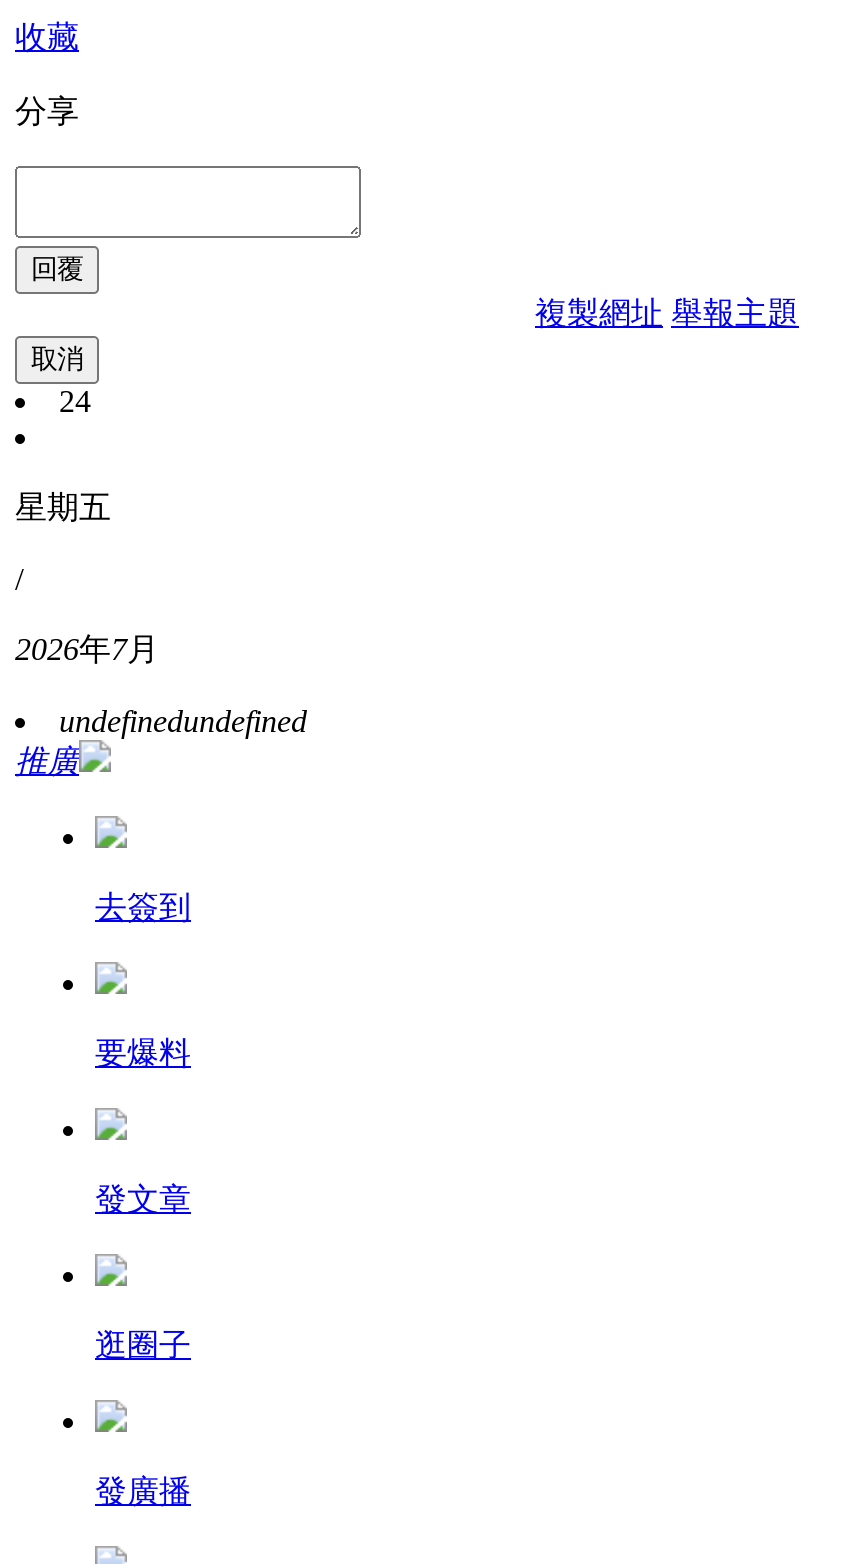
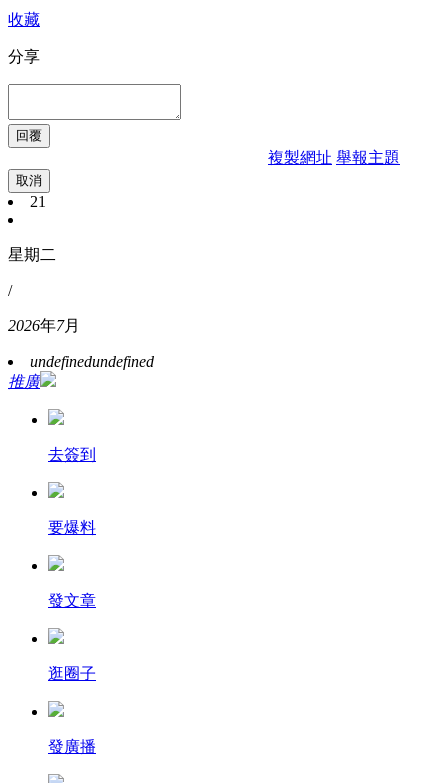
[59,384,91,418] 24 -> [30,193,46,210] 21
[15,490,111,524] 星期五 -> [8,246,56,263] 星期二

